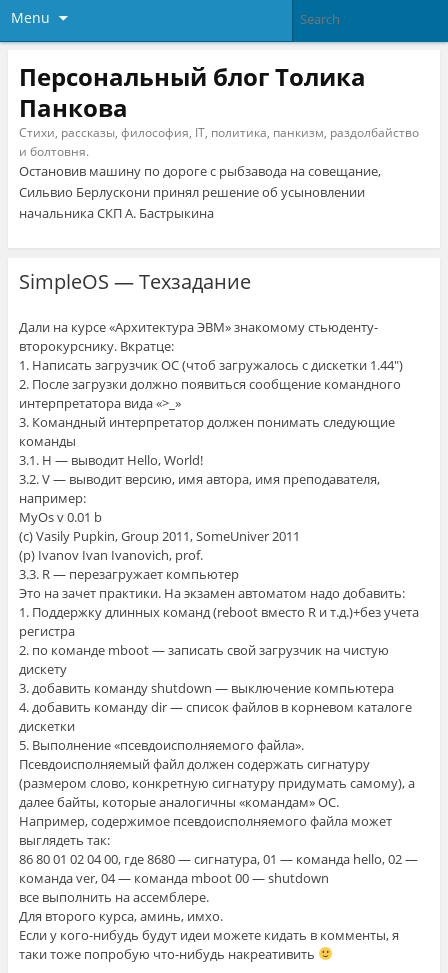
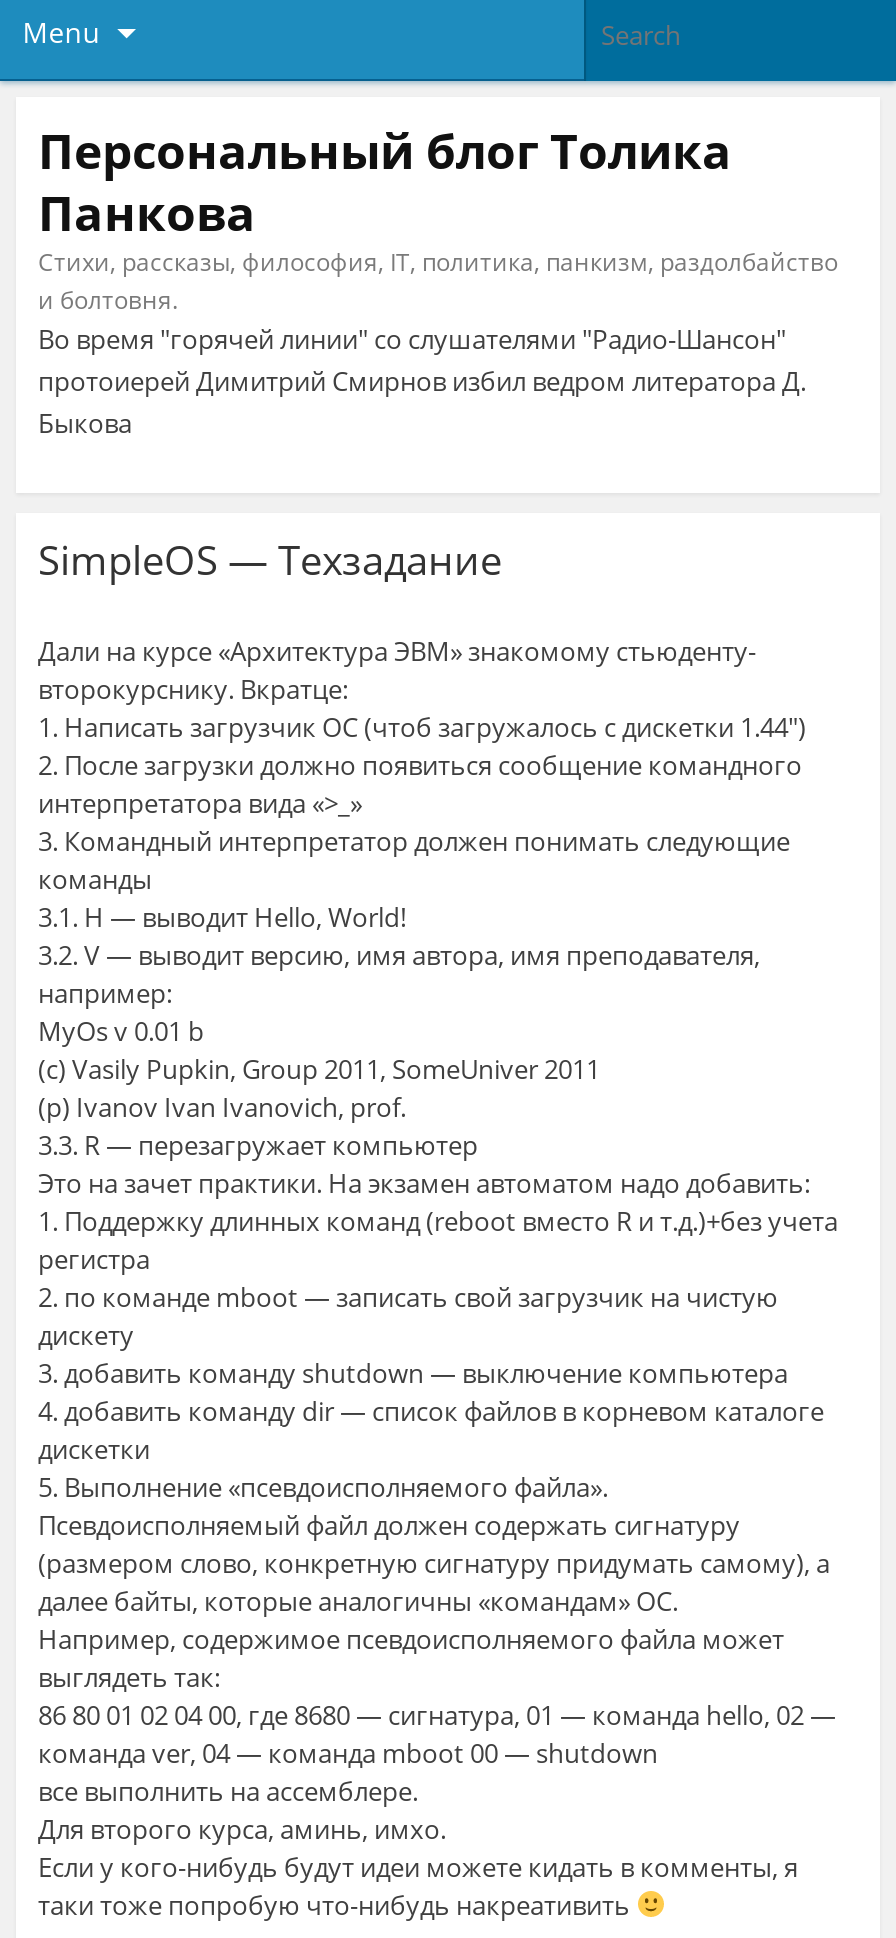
[19,162,381,222] Остановив машину по дороге с рыбзавода на совещание, | Сильвио Берлускони принял решение об усыновлении | начальника СКП А. Бастрыкина -> [38,321,806,441] Во время "горячей линии" со слушателями "Радио-Шансон" | протоиерей Димитрий Смирнов избил ведром литератора Д. | Быкова

